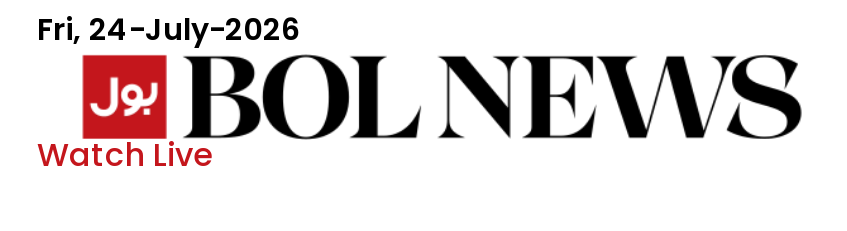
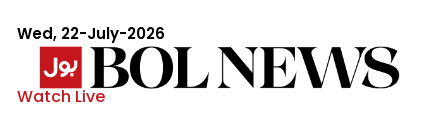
[37,8,301,50] Fri, 24-July-2026 -> [17,23,165,44] Wed, 22-July-2026

